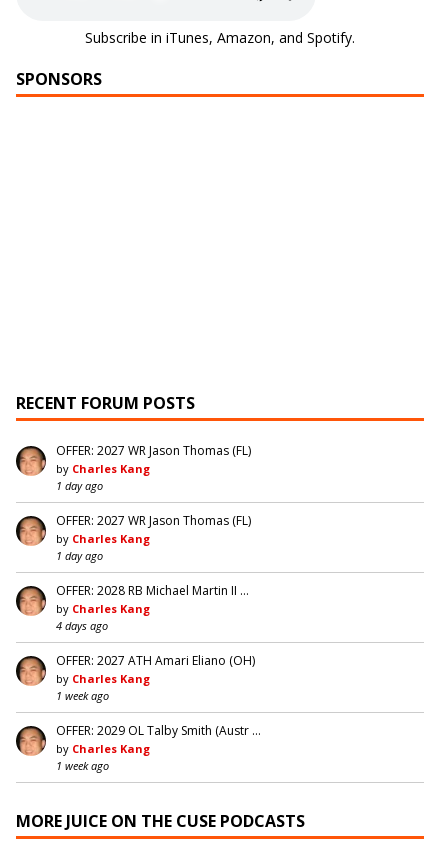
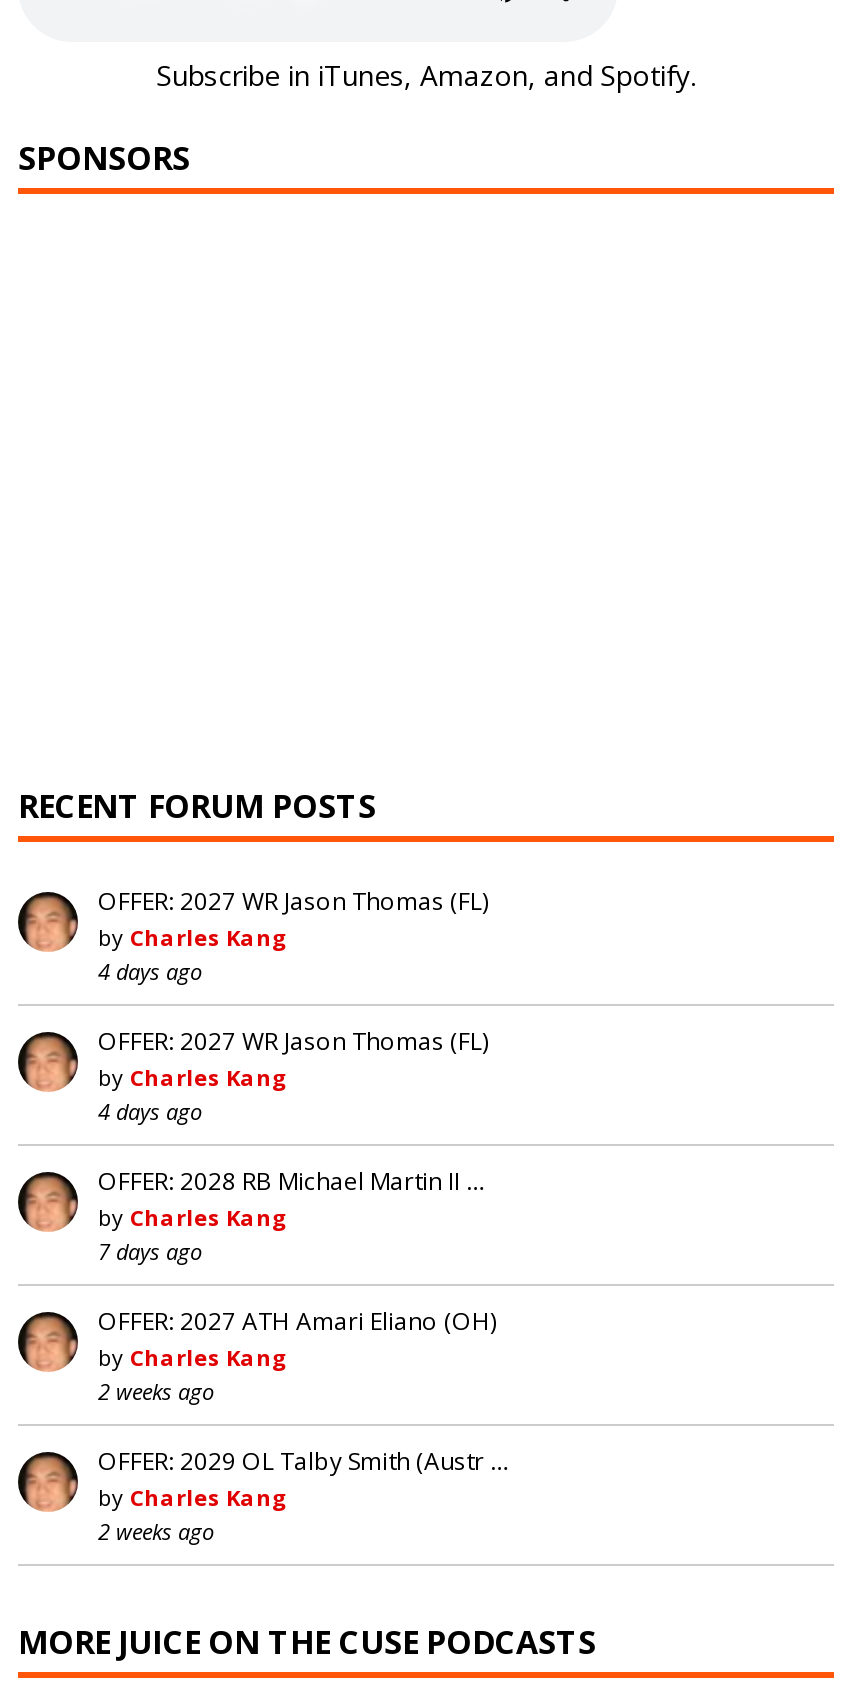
[56,478,103,493] 1 day ago -> [98,956,202,986] 4 days ago
[56,548,103,563] 1 day ago -> [98,1096,202,1126] 4 days ago
[56,618,108,633] 4 days ago -> [98,1236,202,1266] 7 days ago
[56,688,109,703] 1 week ago -> [98,1376,214,1406] 2 weeks ago
[56,758,109,773] 1 week ago -> [98,1516,214,1546] 2 weeks ago

